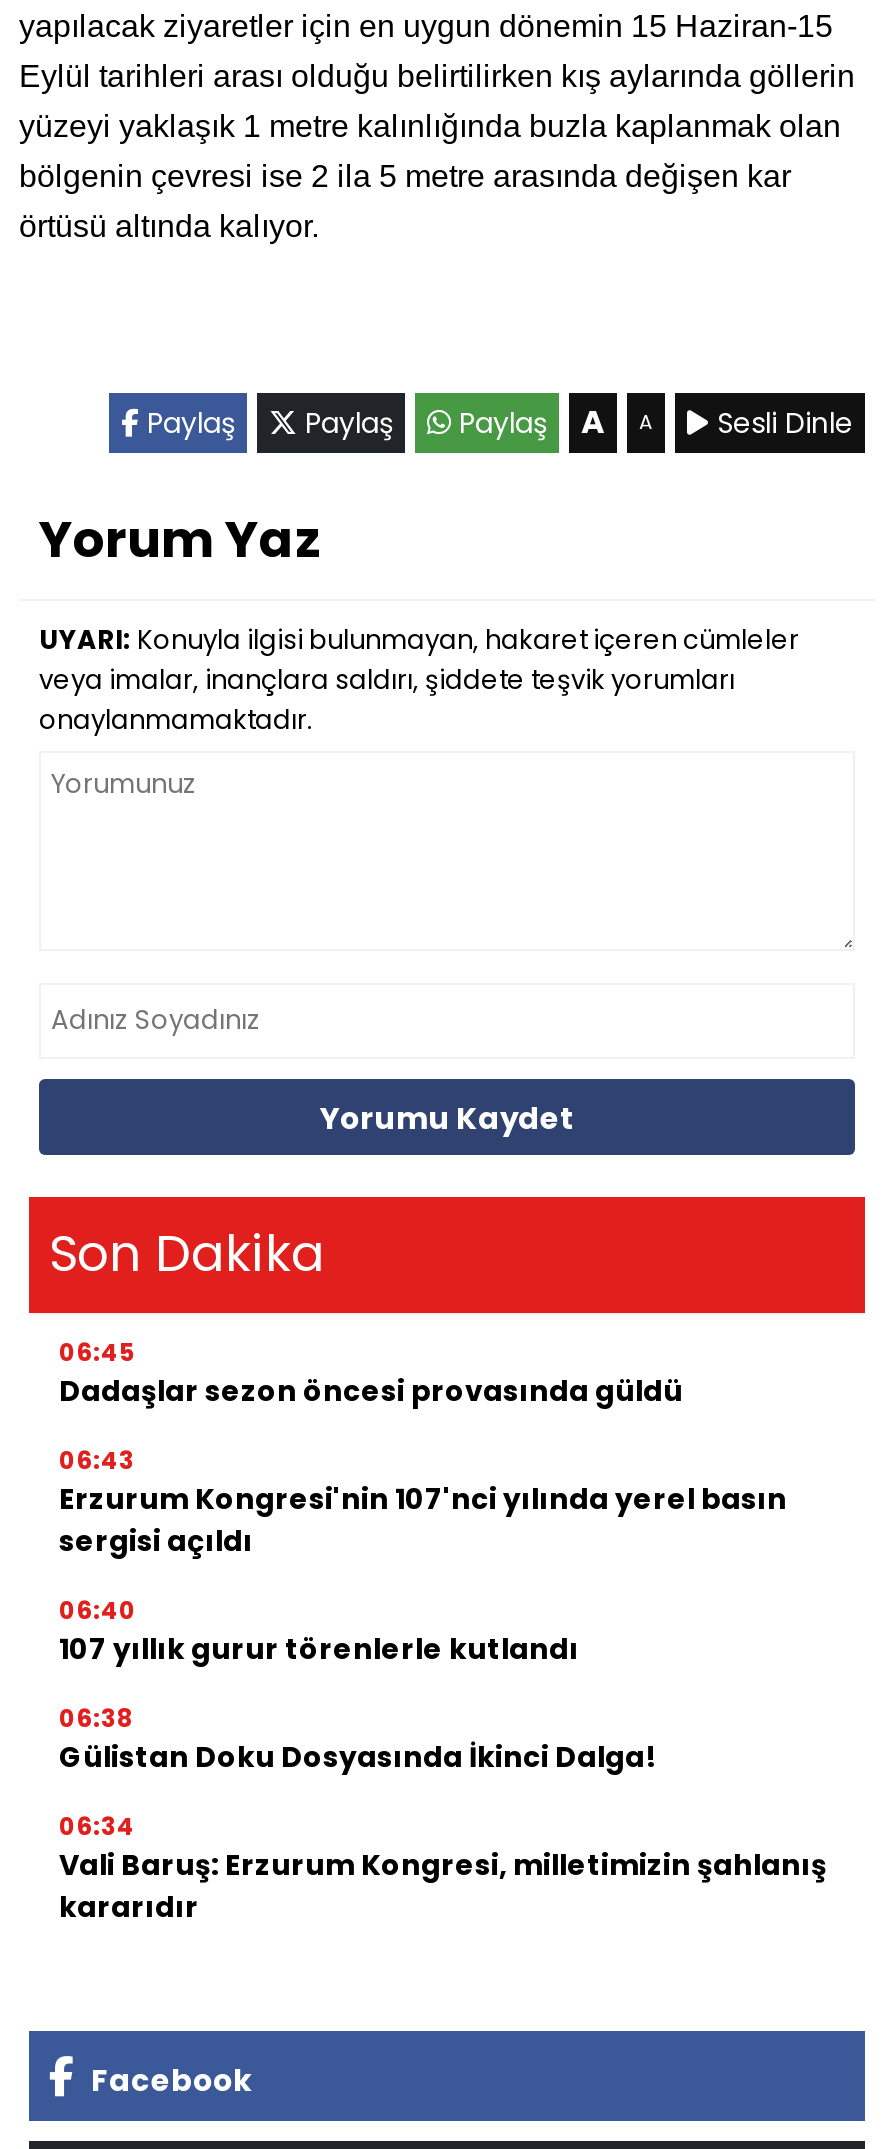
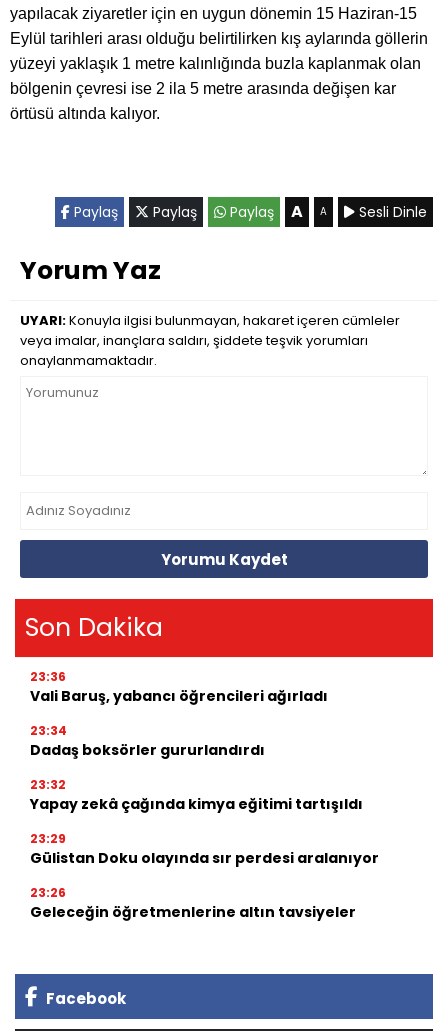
[59,1335,683,1411] 06:45 | Dadaşlar sezon öncesi provasında güldü -> [30,668,328,706] 23:36 | Vali Baruş, yabancı öğrencileri ağırladı
[59,1443,787,1561] 06:43 | Erzurum Kongresi'nin 107'nci yılında yerel basın | sergisi açıldı -> [30,722,265,760] 23:34 | Dadaş boksörler gururlandırdı
[59,1593,579,1669] 06:40 | 107 yıllık gurur törenlerle kutlandı -> [30,776,363,814] 23:32 | Yapay zekâ çağında kimya eğitimi tartışıldı
[59,1701,657,1777] 06:38 | Gülistan Doku Dosyasında İkinci Dalga! -> [30,830,379,868] 23:29 | Gülistan Doku olayında sır perdesi aralanıyor
[59,1809,827,1927] 06:34 | Vali Baruş: Erzurum Kongresi, milletimizin şahlanış | kararıdır -> [30,884,356,922] 23:26 | Geleceğin öğretmenlerine altın tavsiyeler

